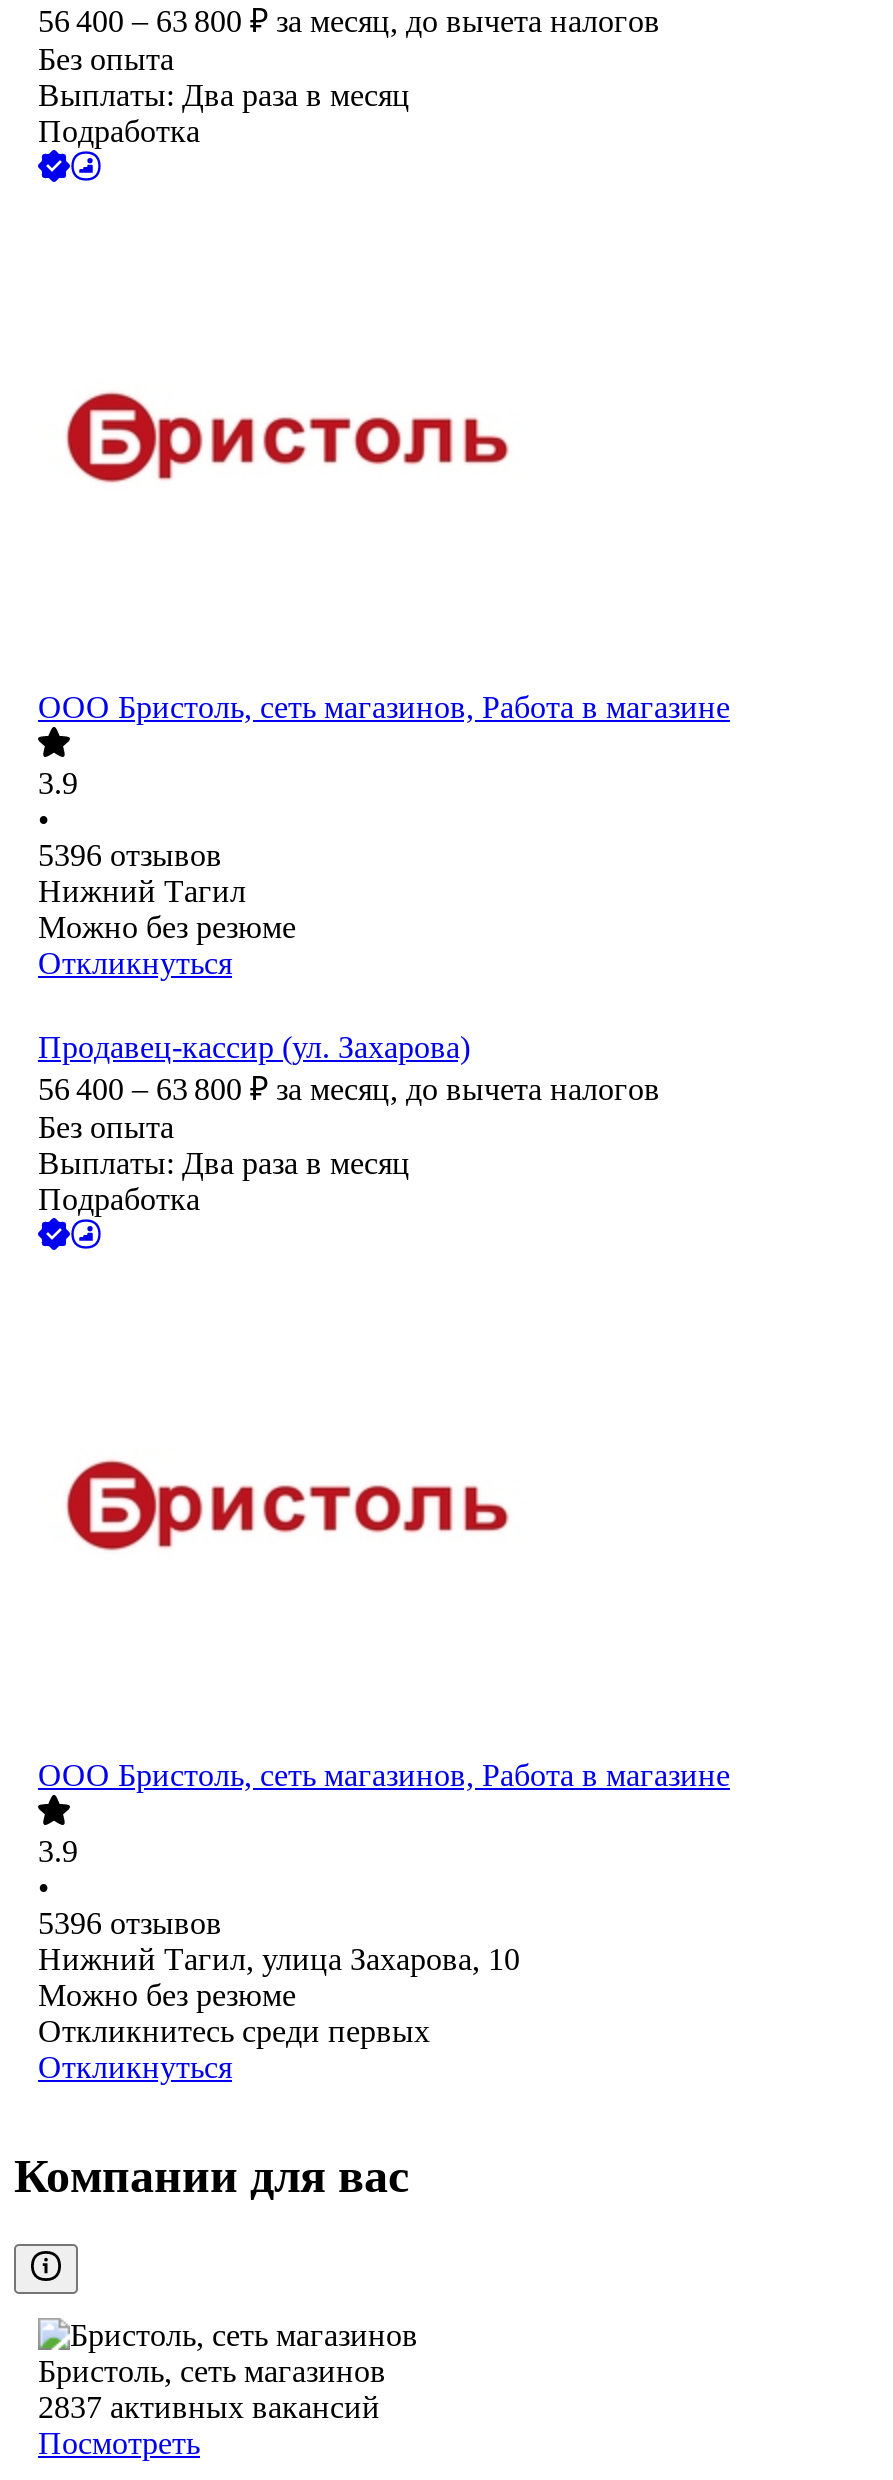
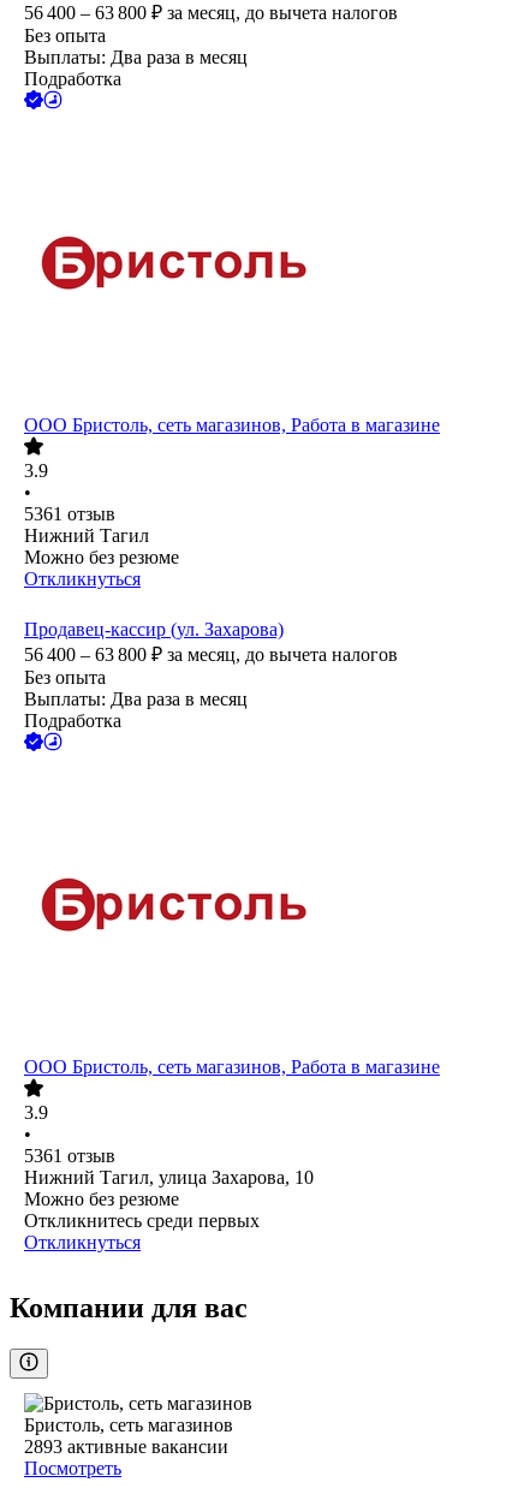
[38,839,222,873] 5396 отзывов -> [24,504,115,525] 5361 отзыв
[38,1907,222,1941] 5396 отзывов -> [24,1146,115,1166] 5361 отзыв
[38,2391,380,2425] 2837 активных вакансий -> [24,1437,228,1457] 2893 активные вакансии

